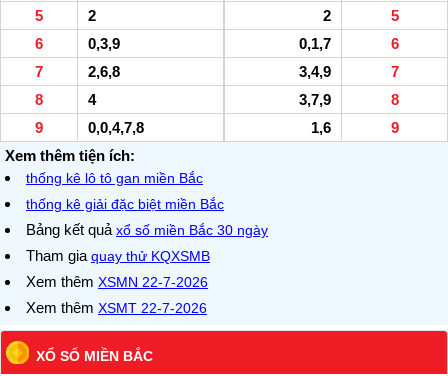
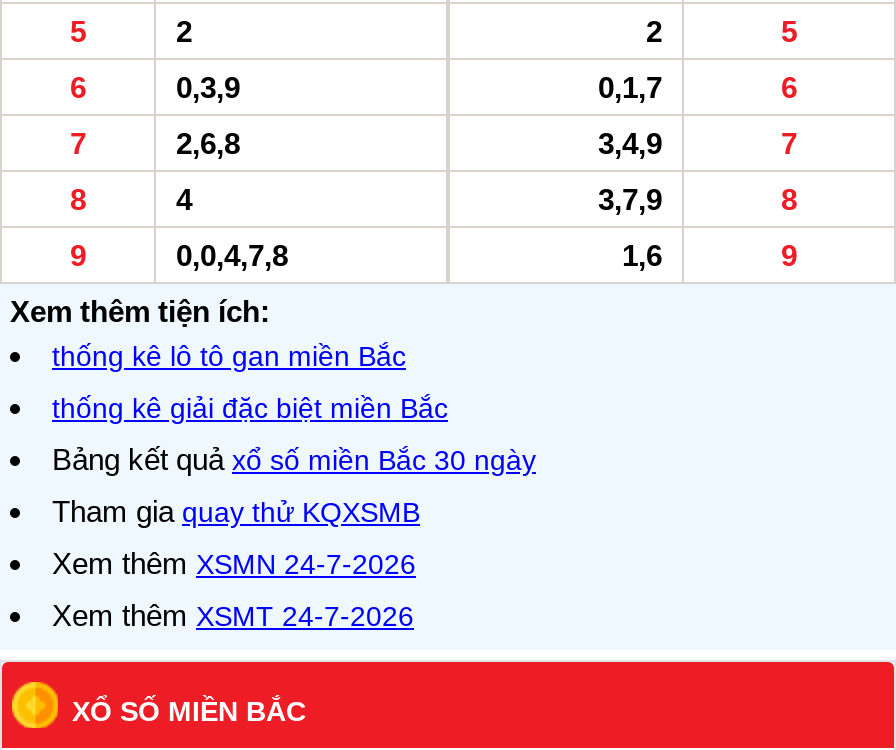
[26,273,208,290] Xem thêm XSMN 22-7-2026 -> [52,546,416,580] Xem thêm XSMN 24-7-2026
[26,299,207,316] Xem thêm XSMT 22-7-2026 -> [52,598,414,632] Xem thêm XSMT 24-7-2026

